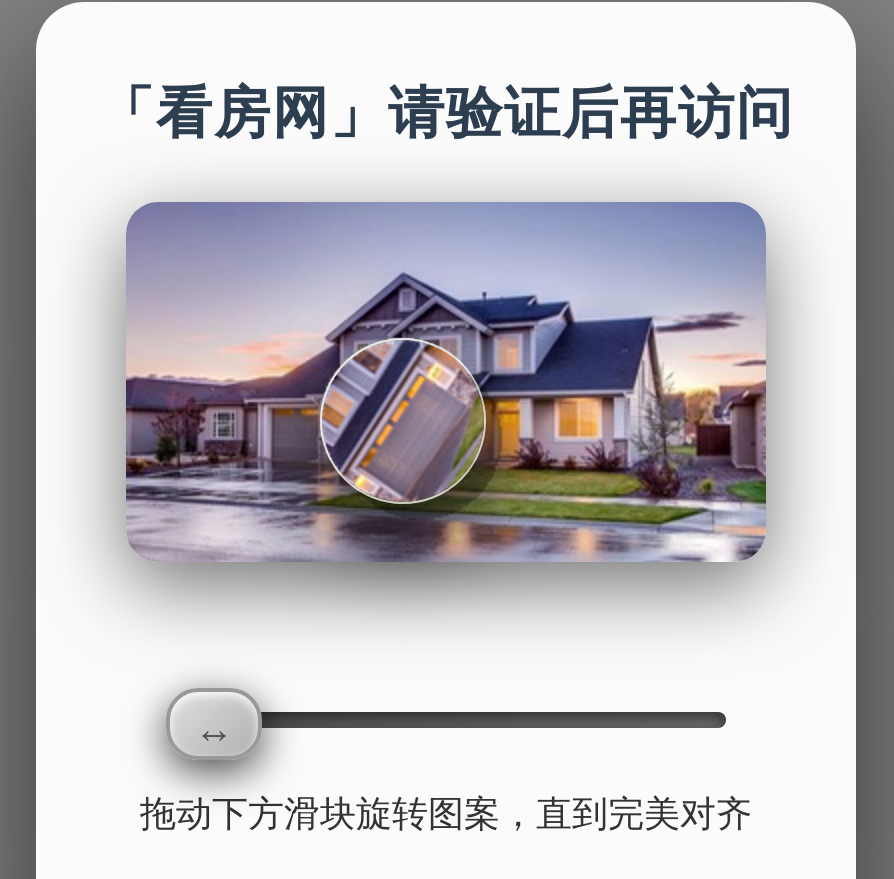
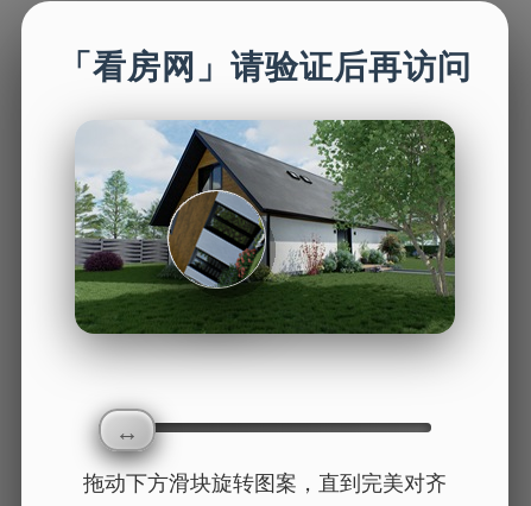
[126,200,766,564] [image] -> [74,119,456,335] [image]

